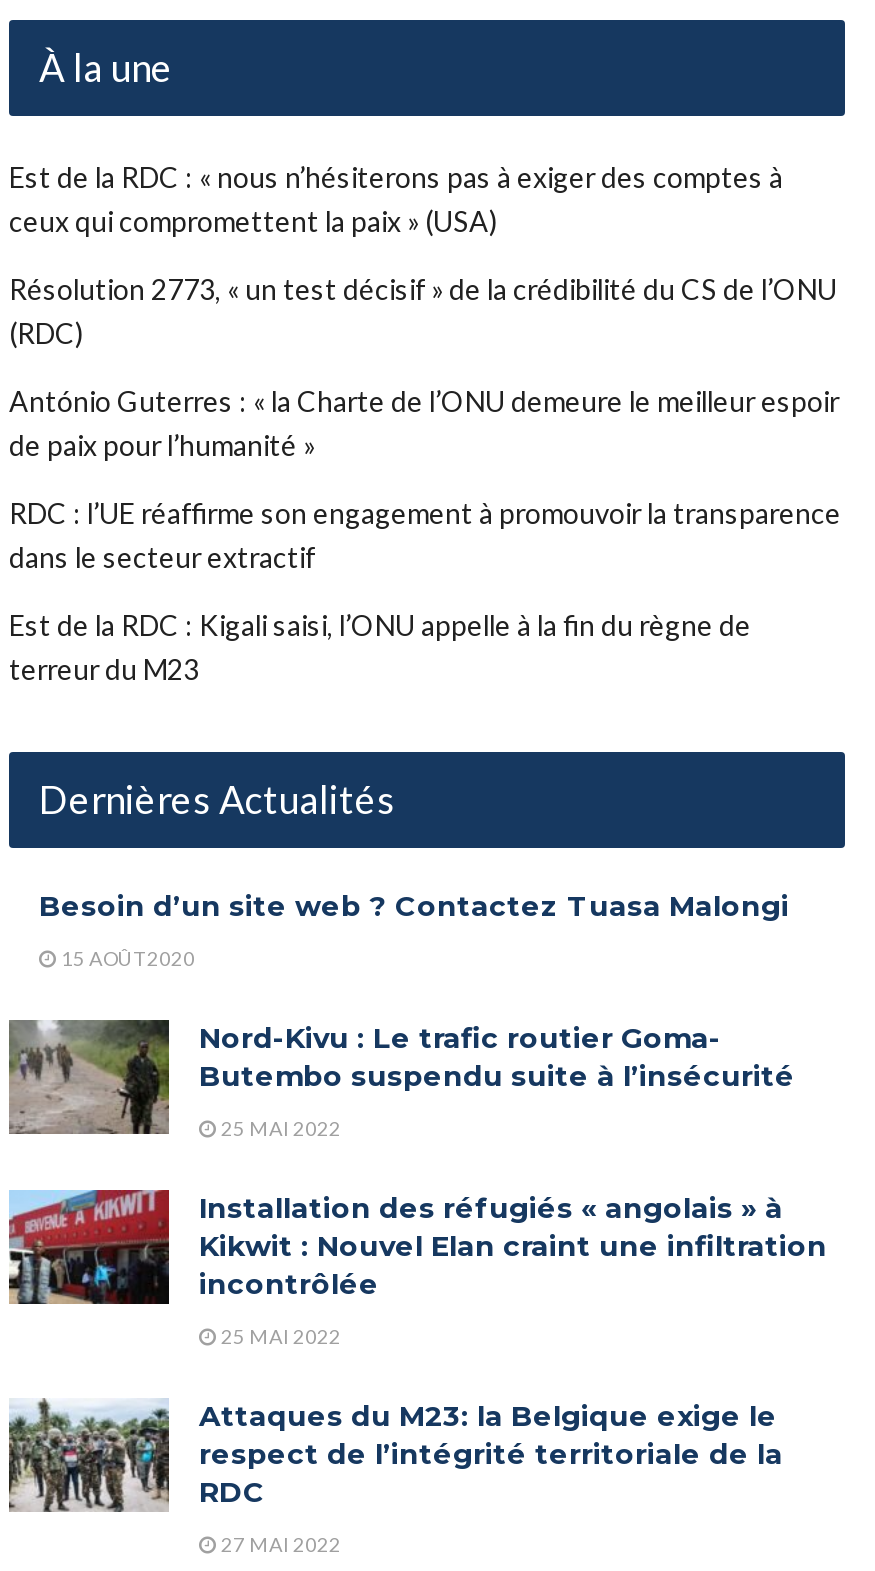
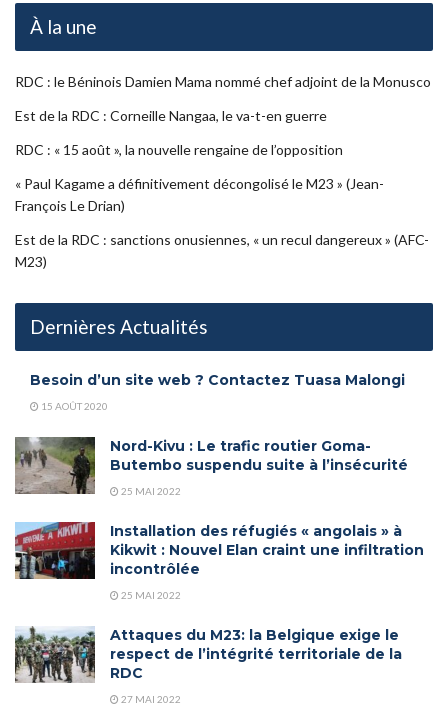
[9,160,783,238] Est de la RDC : « nous n’hésiterons pas à exiger des comptes à | ceux qui compromettent la paix » (USA) -> [15,73,431,90] RDC : le Béninois Damien Mama nommé chef adjoint de la Monusco
[9,272,837,350] Résolution 2773, « un test décisif » de la crédibilité du CS de l’ONU | (RDC) -> [15,107,327,124] Est de la RDC : Corneille Nangaa, le va-t-en guerre
[9,384,839,462] António Guterres : « la Charte de l’ONU demeure le meilleur espoir | de paix pour l’humanité » -> [15,141,343,158] RDC : « 15 août », la nouvelle rengaine de l’opposition
[9,496,841,574] RDC : l’UE réaffirme son engagement à promouvoir la transparence | dans le secteur extractif -> [15,175,384,214] « Paul Kagame a définitivement décongolisé le M23 » (Jean- | François Le Drian)
[9,608,751,686] Est de la RDC : Kigali saisi, l’ONU appelle à la fin du règne de | terreur du M23 -> [15,231,429,270] Est de la RDC : sanctions onusiennes, « un recul dangereux » (AFC- | M23)

